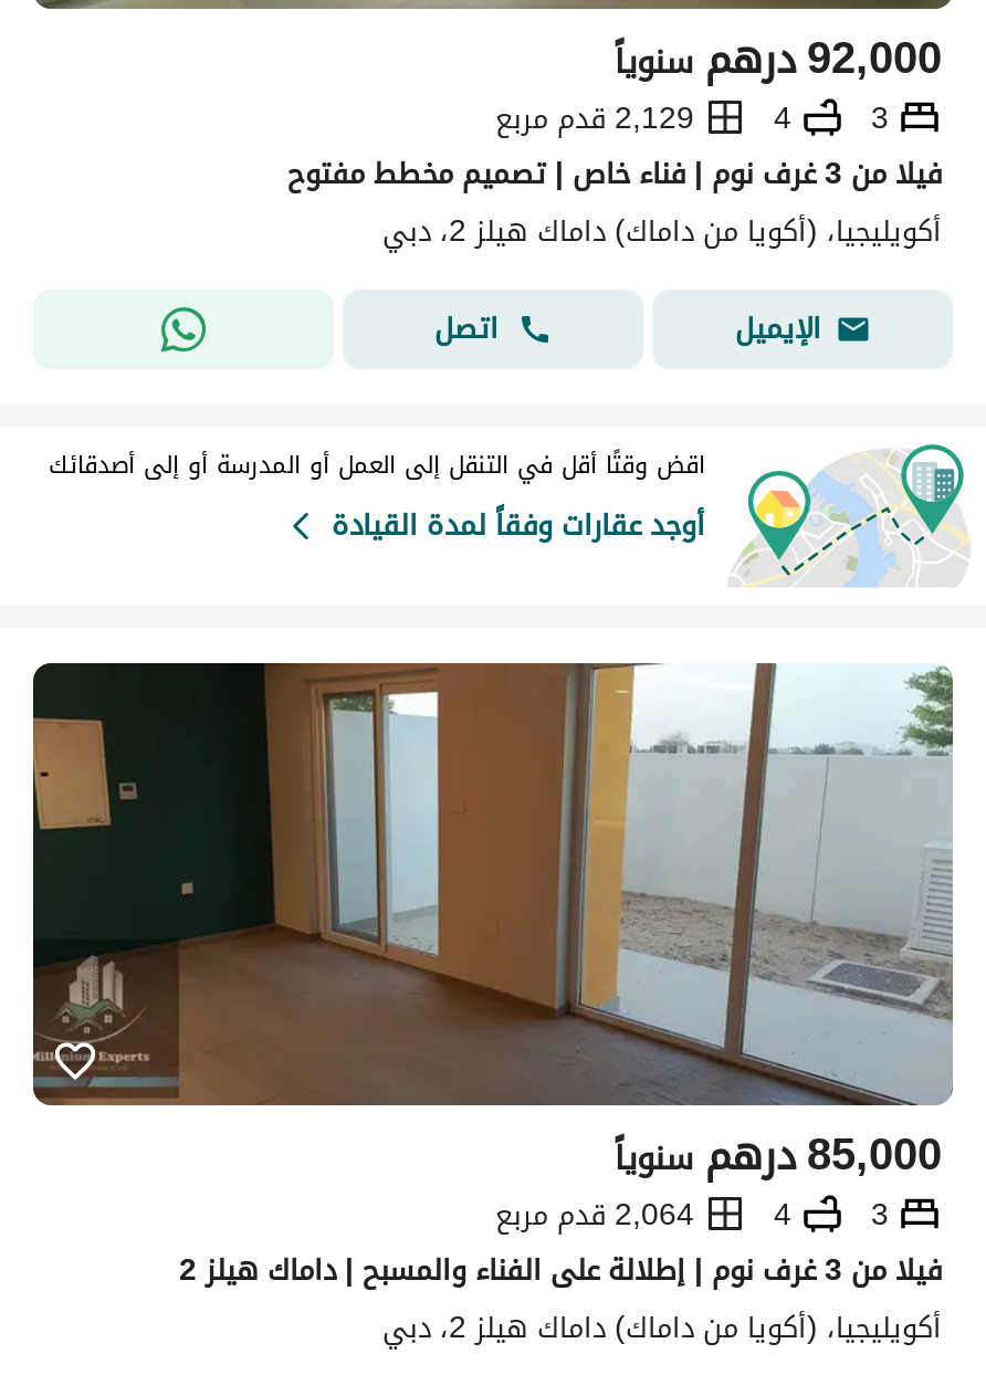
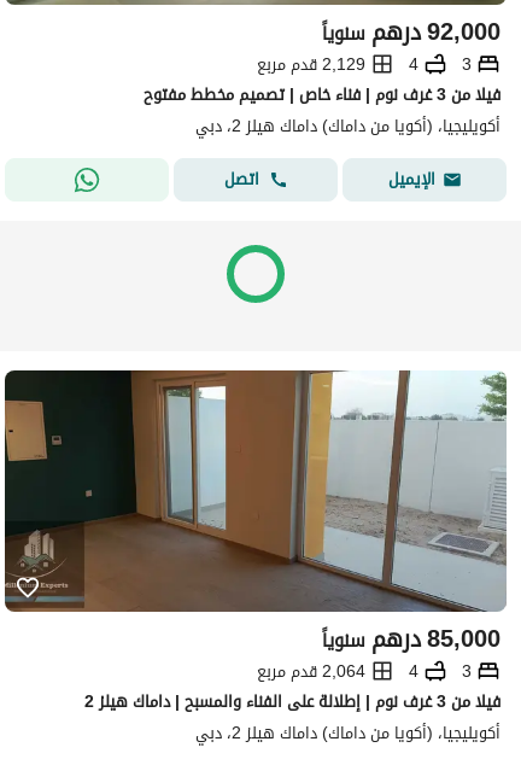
[49,440,968,588] [image] | اقض وقتًا أقل في التنقل إلى العمل أو المدرسة أو إلى أصدقائك | أوجد عقارات وفقاً لمدة القيادة -> none

